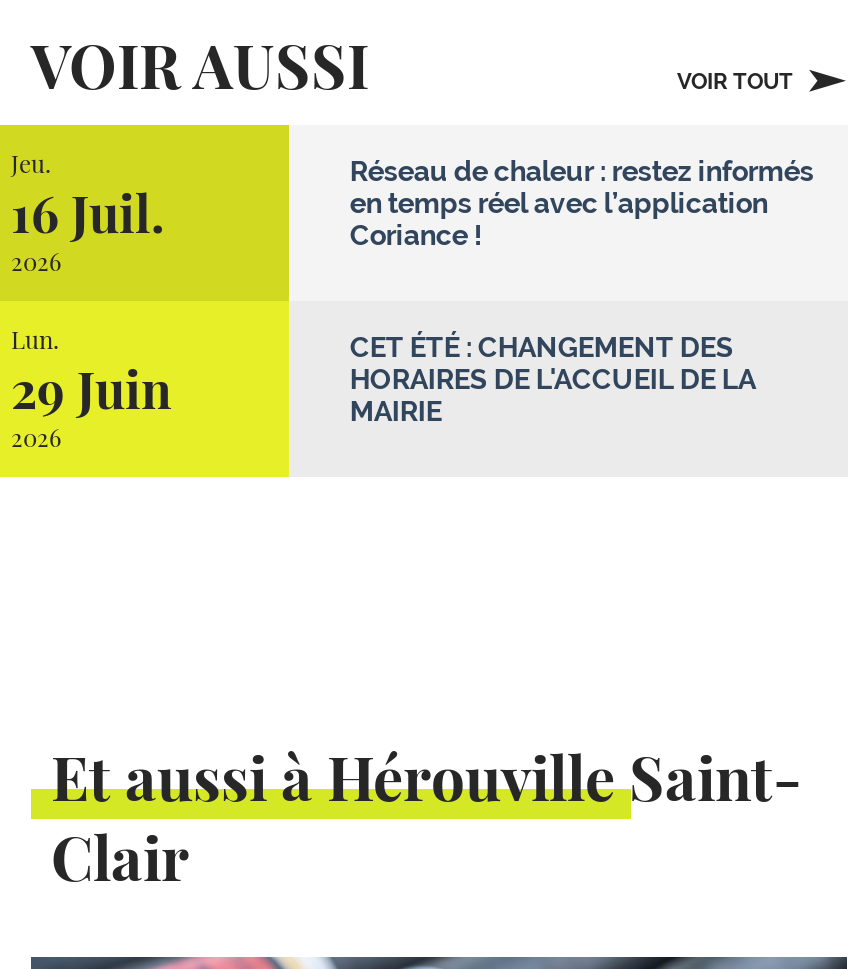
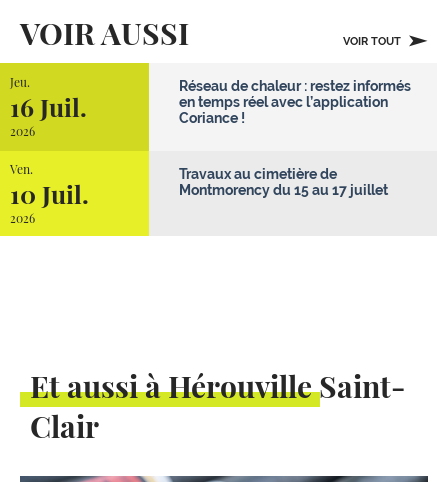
[11,323,171,421] Lun. | 29 Juin -> [10,161,89,210] Ven. | 10 Juil.
[350,330,756,426] CET ÉTÉ : CHANGEMENT DES | HORAIRES DE L'ACCUEIL DE LA | MAIRIE -> [179,166,388,198] Travaux au cimetière de | Montmorency du 15 au 17 juillet

